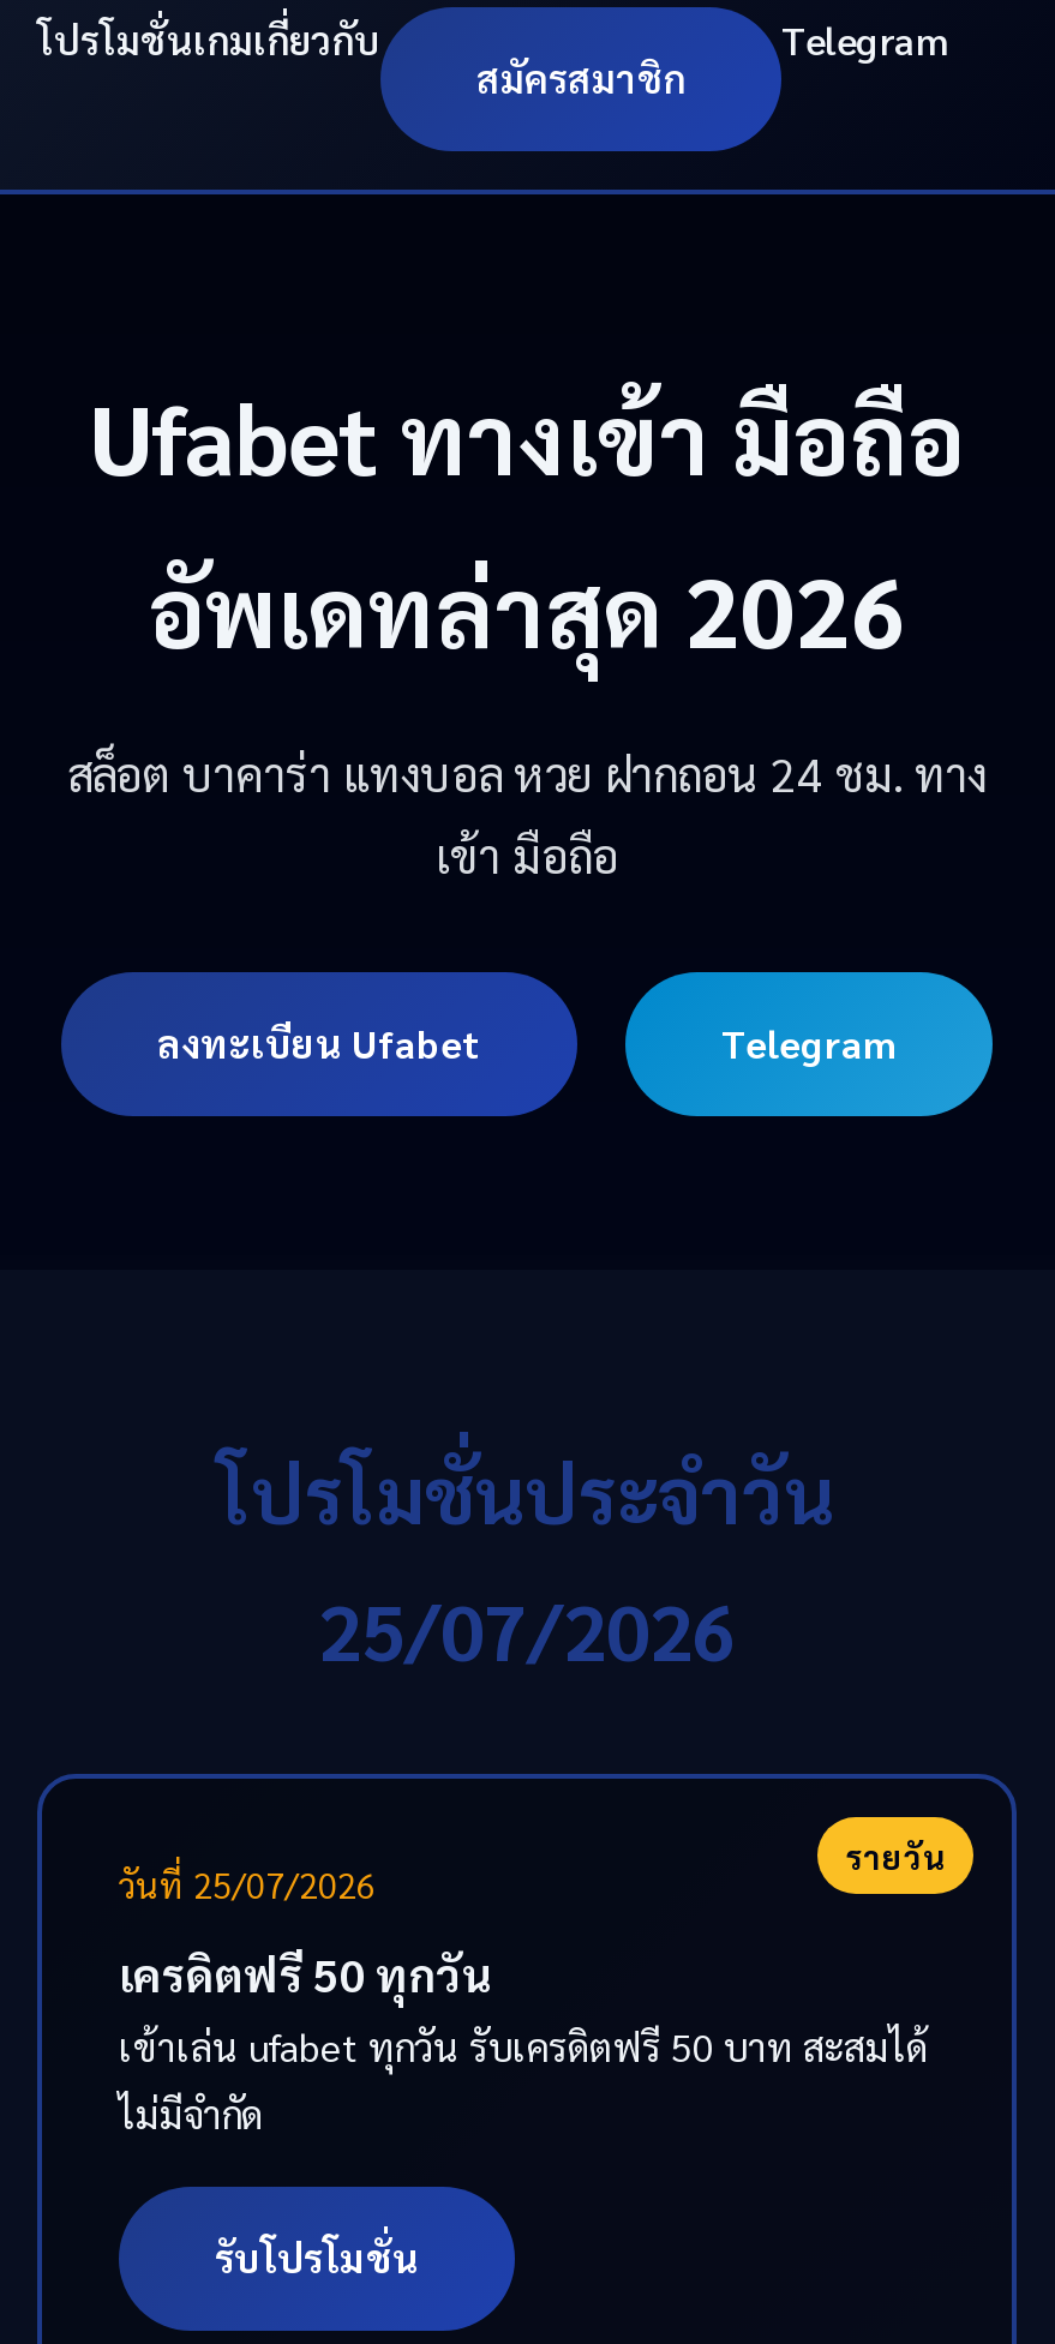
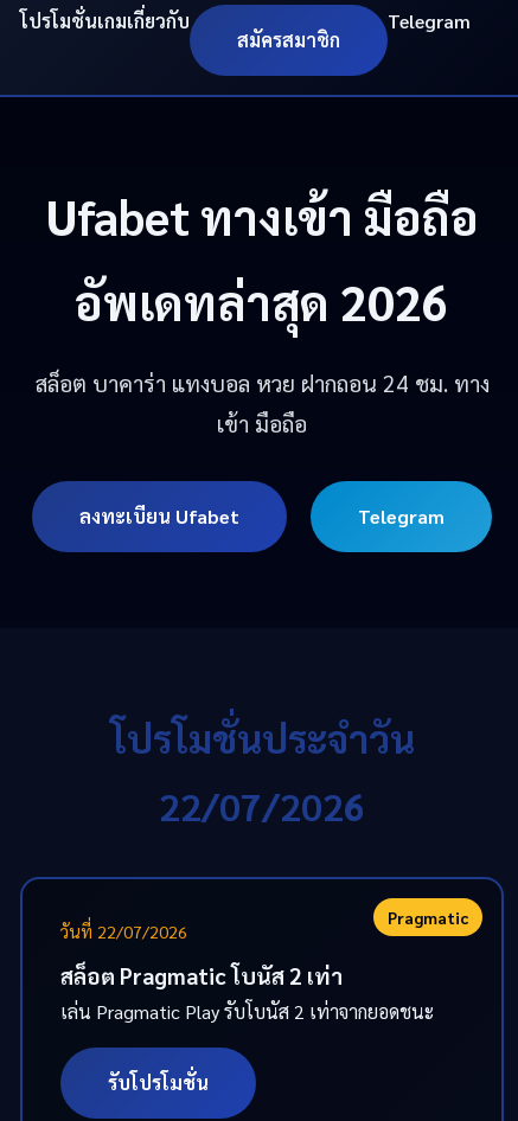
[318,1579,736,1678] 25/07/2026 -> [159,781,365,829] 22/07/2026
[119,1834,945,1906] รายวัน | วันที่ 25/07/2026 -> [60,907,468,942] Pragmatic | วันที่ 22/07/2026
[119,1944,928,2139] เครดิตฟรี 50 ทุกวัน | เข้าเล่น ufabet ทุกวัน รับเครดิตฟรี 50 บาท สะสมได้ | ไม่มีจำกัด -> [60,961,434,1024] สล็อต Pragmatic โบนัส 2 เท่า | เล่น Pragmatic Play รับโบนัส 2 เท่าจากยอดชนะ

